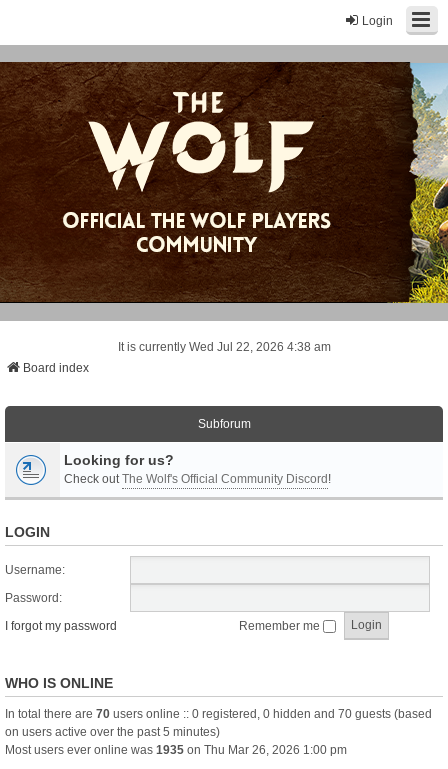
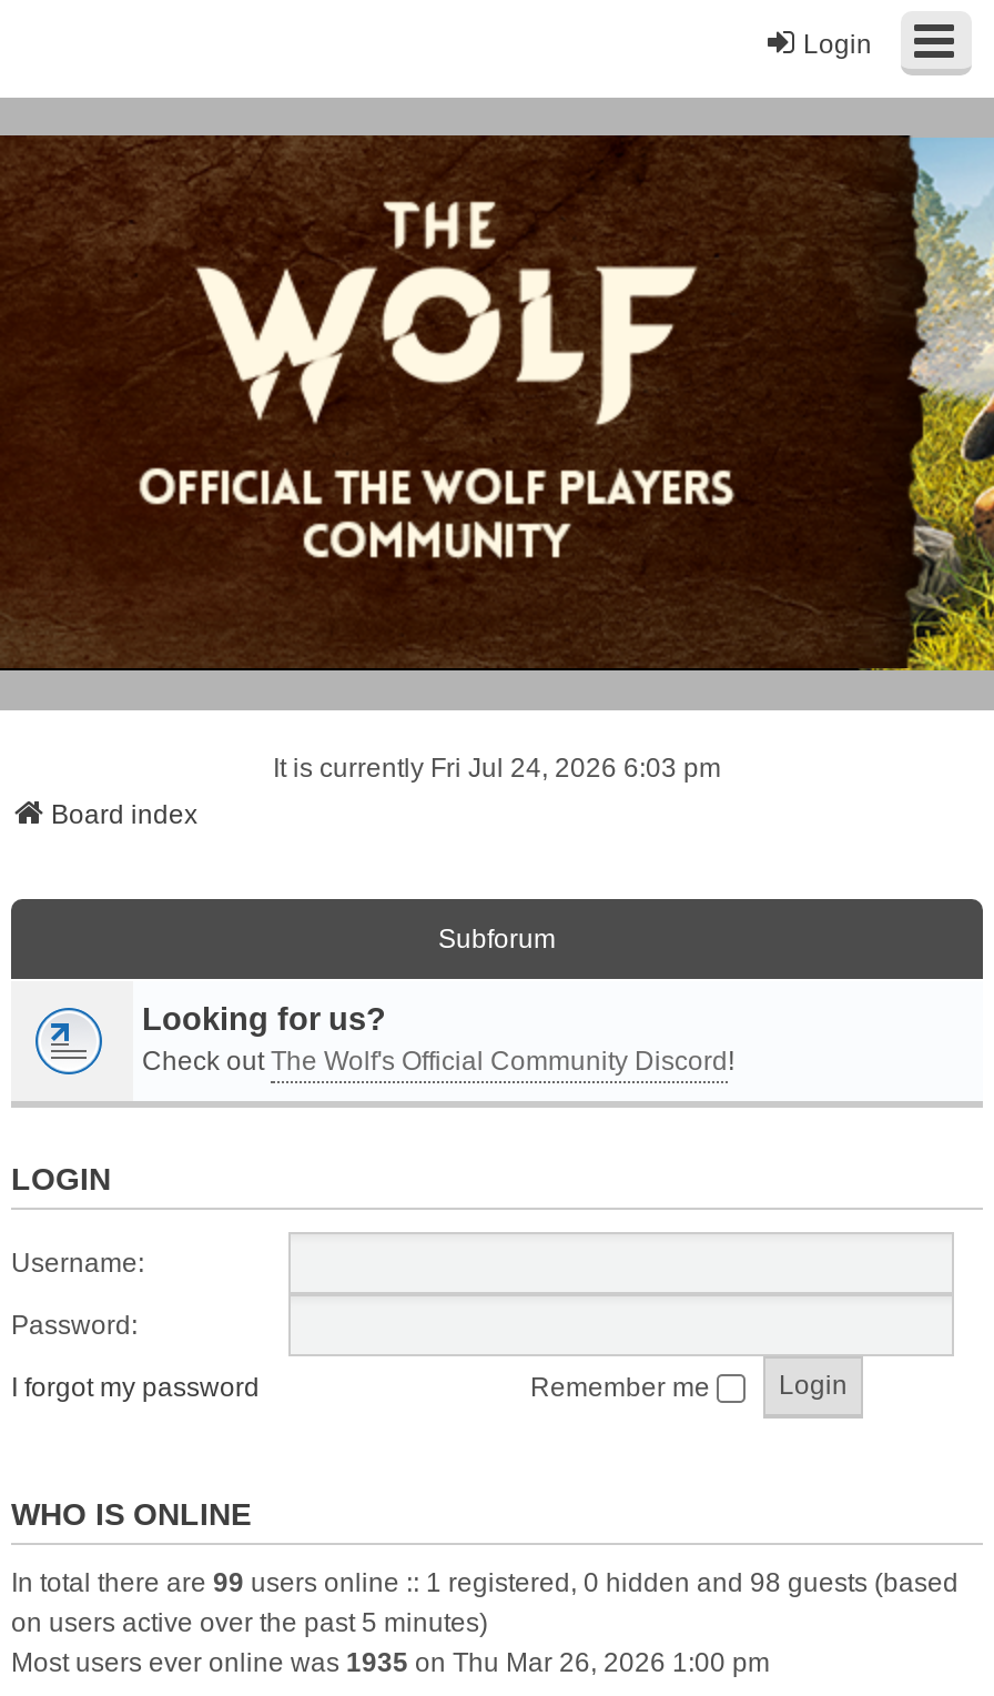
[117,340,330,354] It is currently Wed Jul 22, 2026 4:38 am -> [273,752,721,783] It is currently Fri Jul 24, 2026 6:03 pm
[5,707,432,721] In total there are 70 users online :: 0 registered, 0 hidden and 70 guests (based -> [11,1567,958,1598] In total there are 99 users online :: 1 registered, 0 hidden and 98 guests (based

